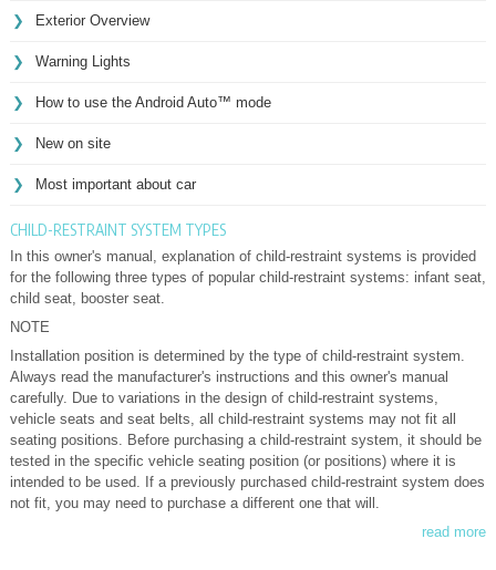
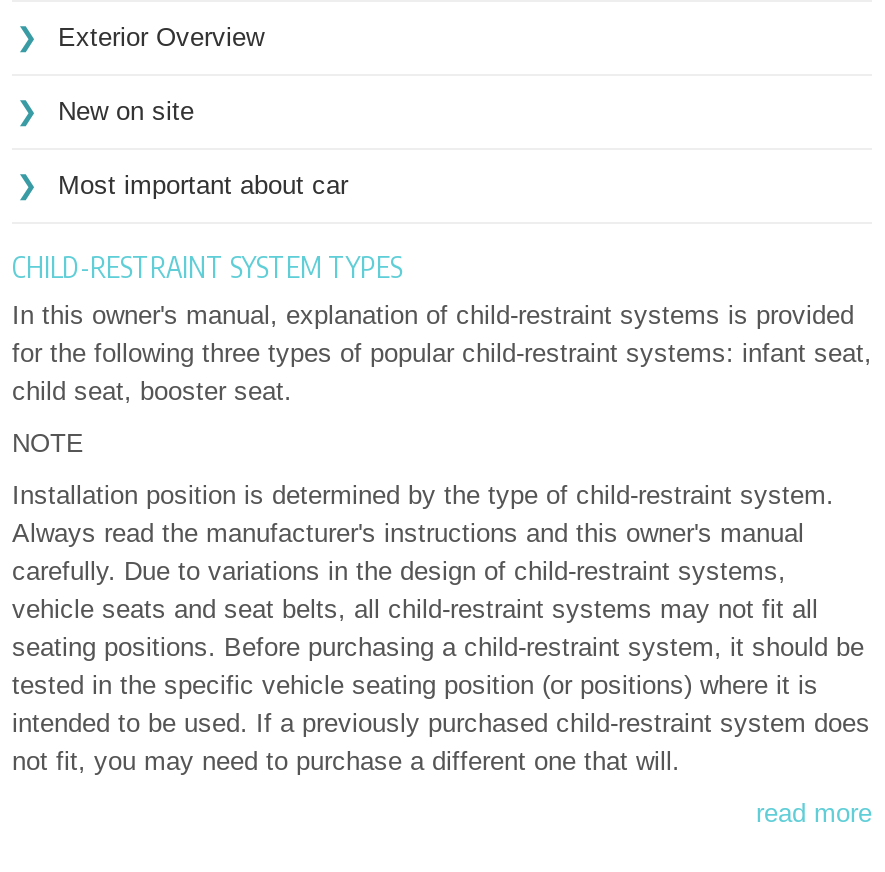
[35,53,271,111] Warning Lights | How to use the Android Auto™ mode -> none

